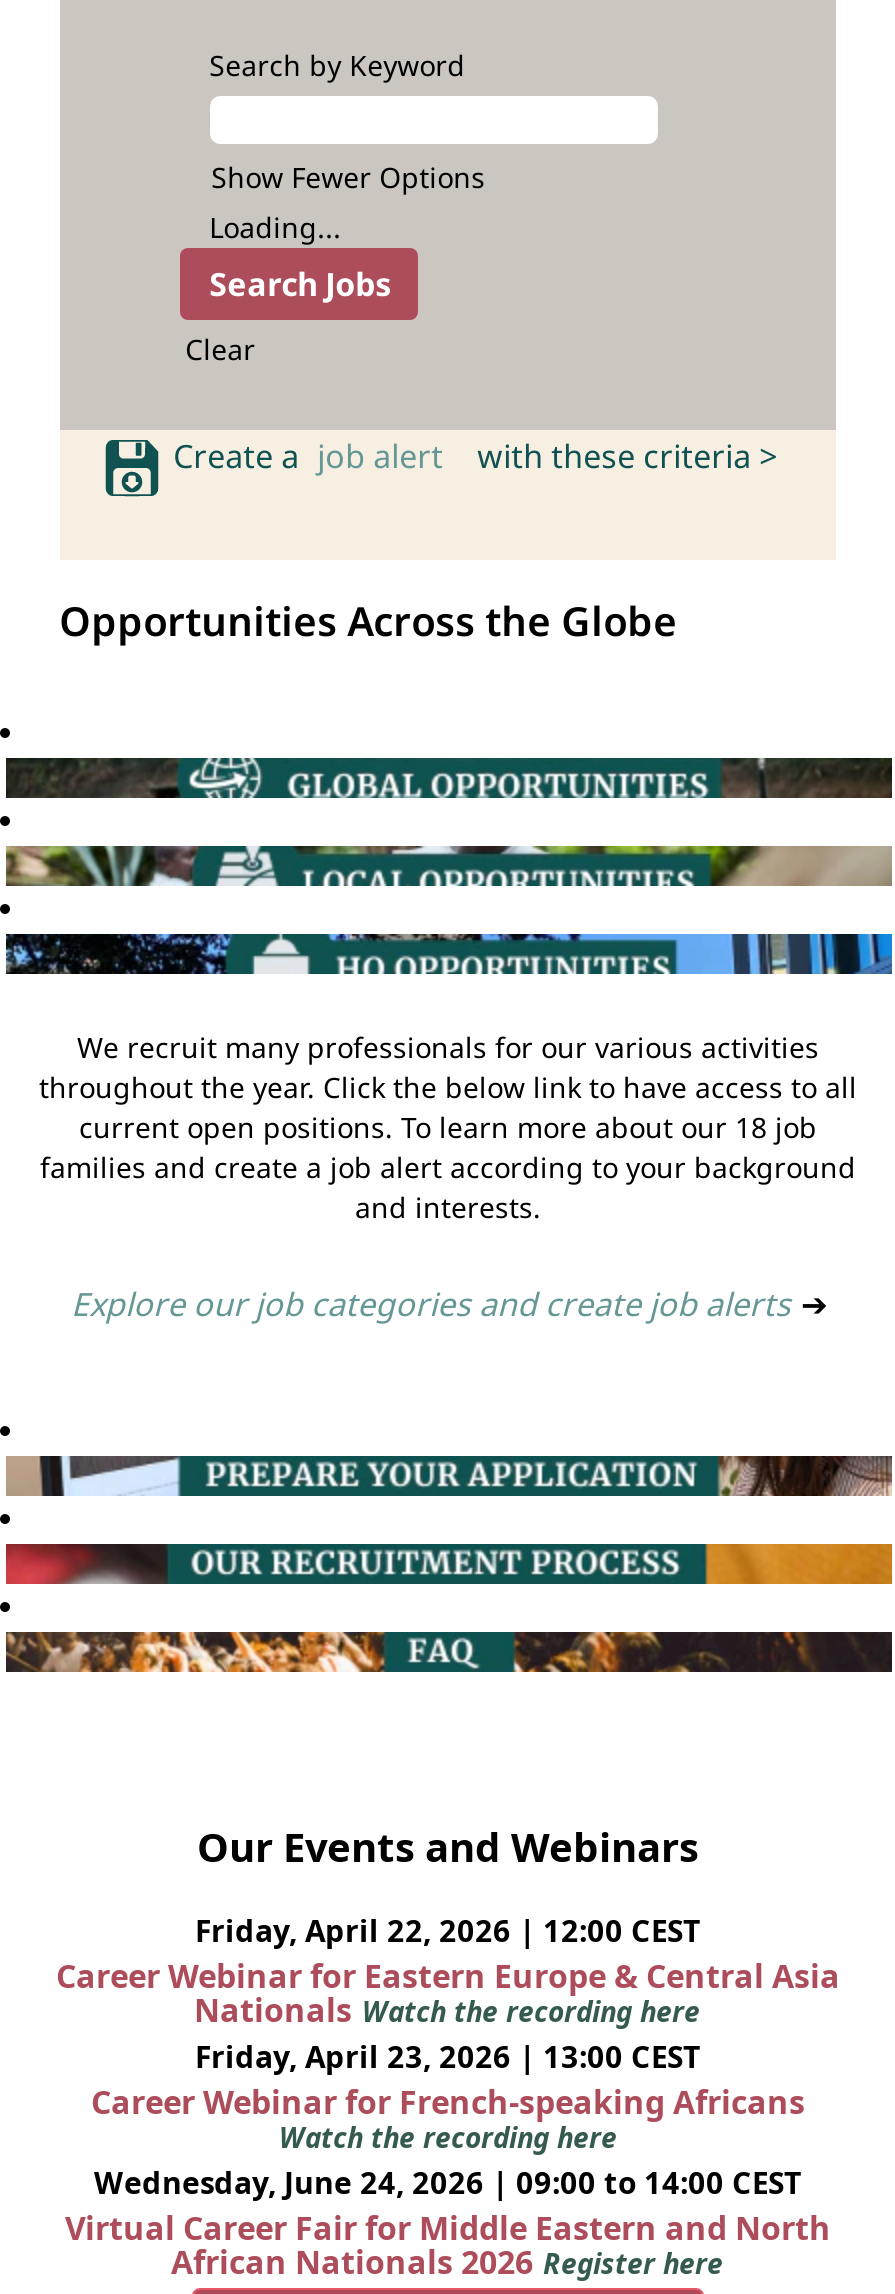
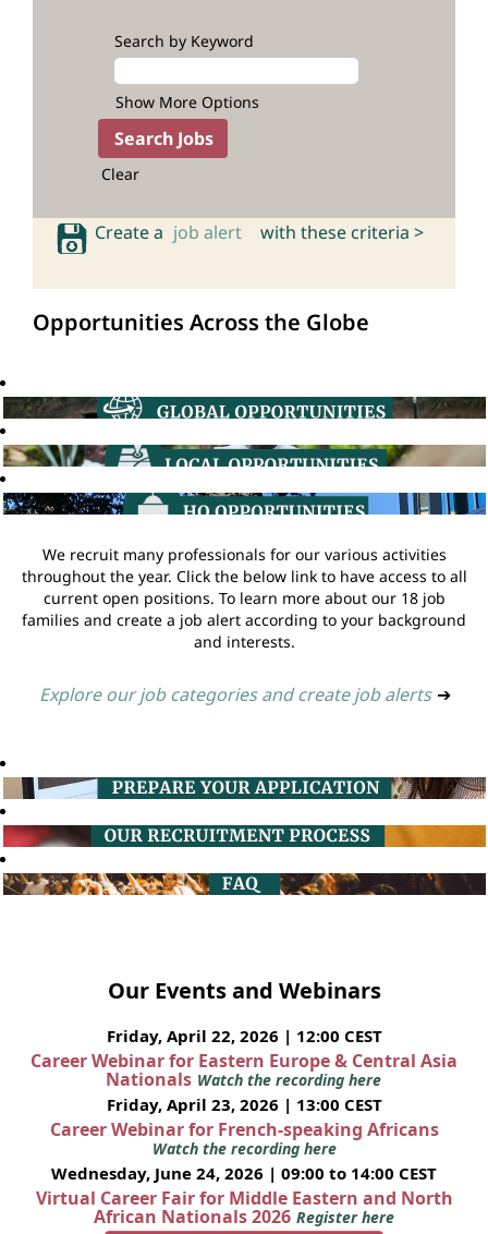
[209,158,485,246] Show Fewer Options | Loading... -> [115,91,259,112] Show More Options

